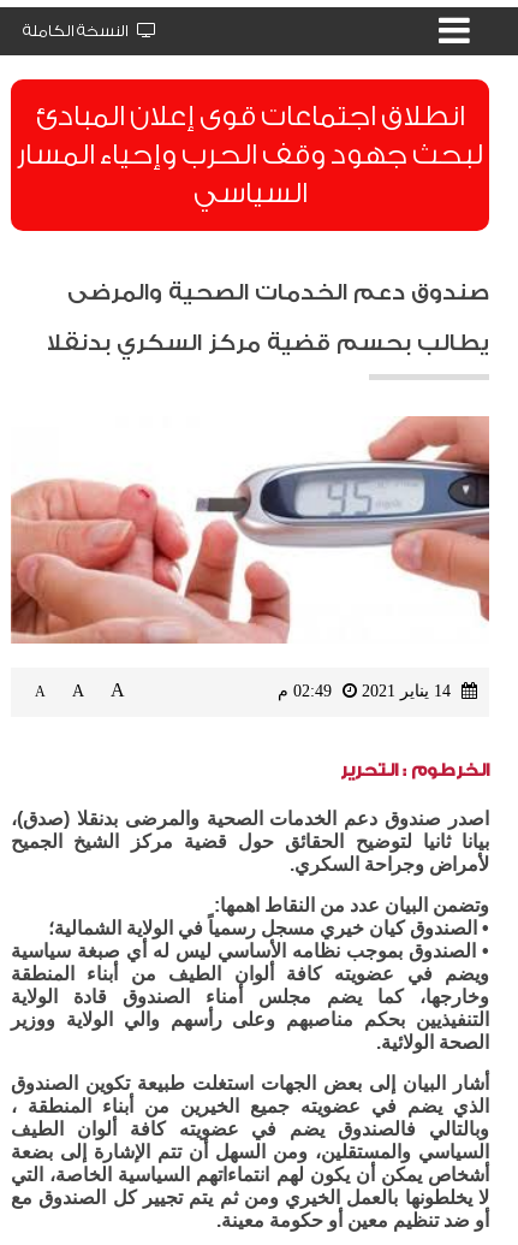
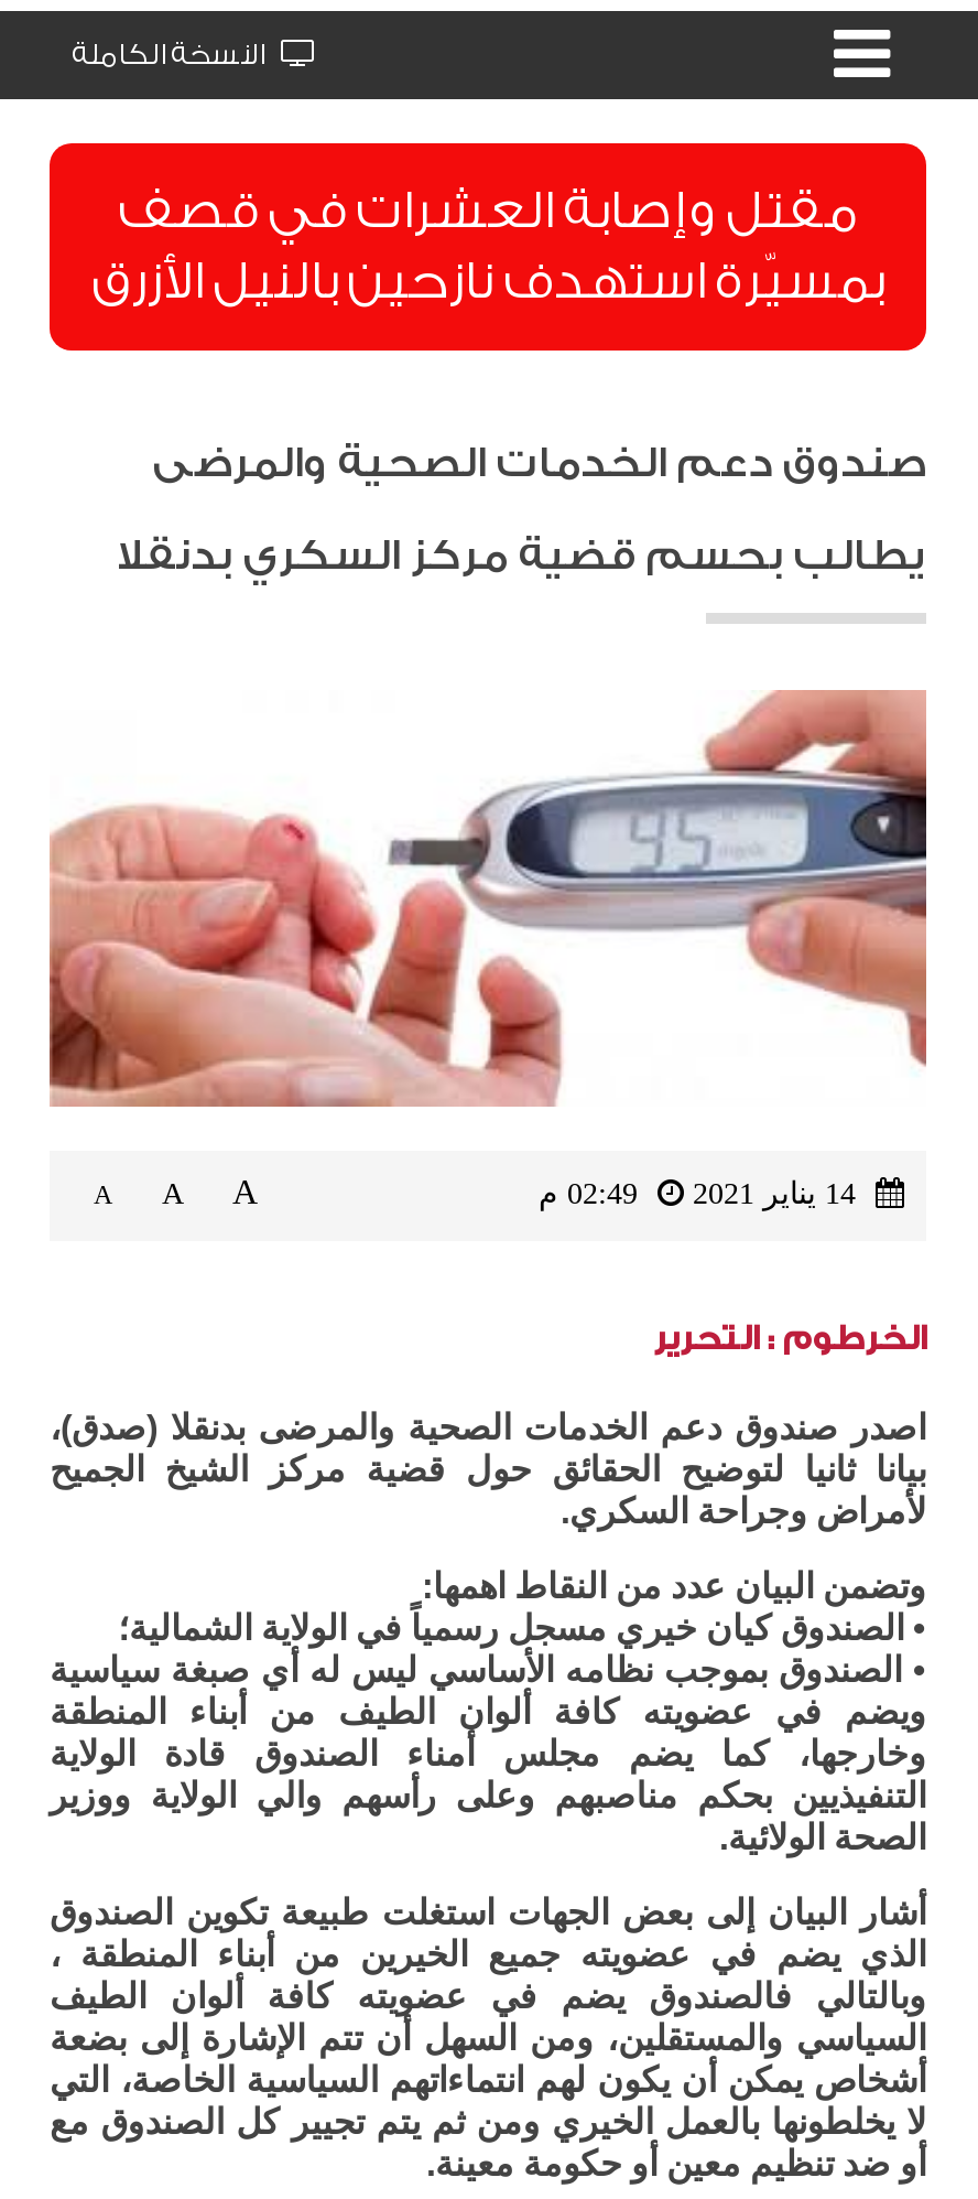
[17,100,483,209] انطلاق اجتماعات قوى إعلان المبادئ | لبحث جهود وقف الحرب وإحياء المسار | السياسي -> [91,181,884,311] مقتل وإصابة العشرات في قصف | بمسيّرة استهدف نازحين بالنيل الأزرق

